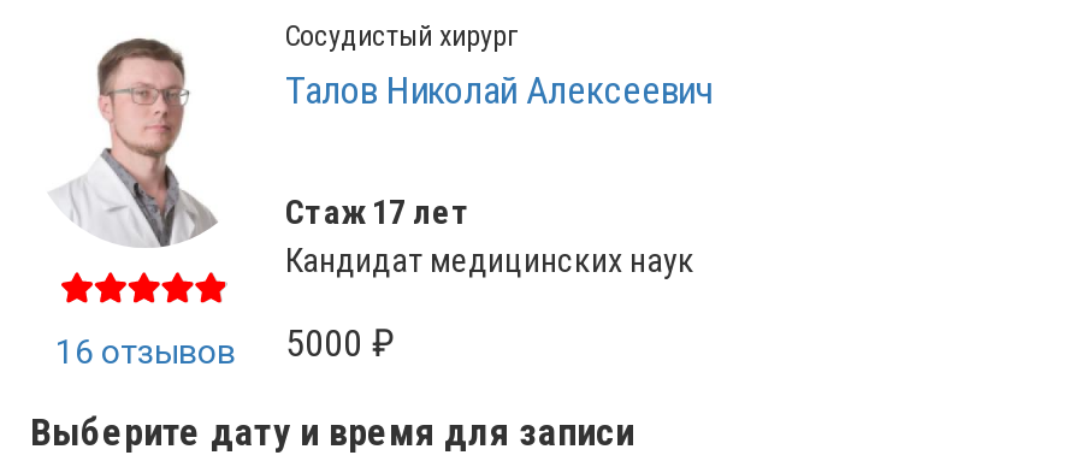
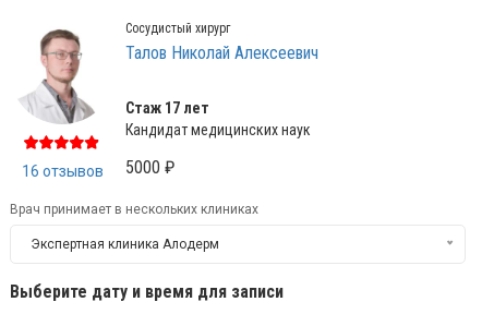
none -> [10,202,258,252] Врач принимает в нескольких клиниках | Экспертная клиника Алодерм

